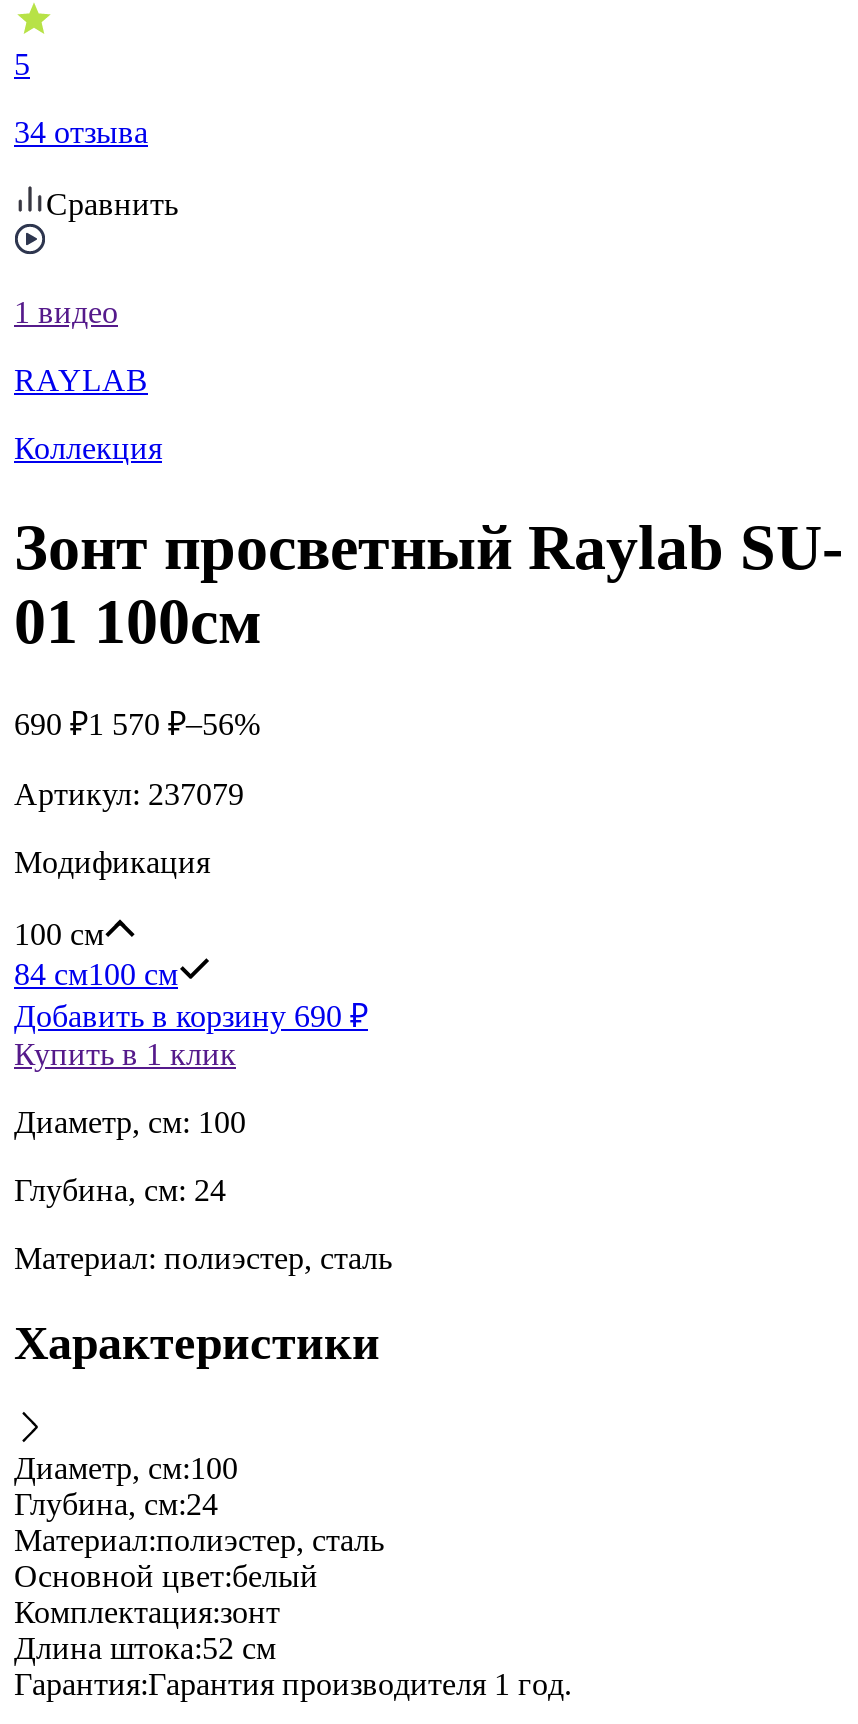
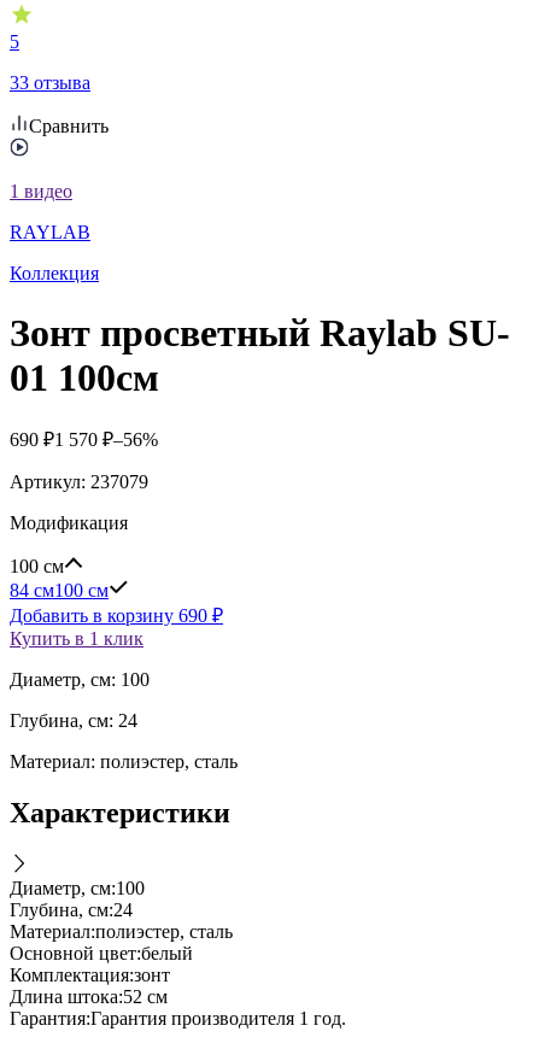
[14,116,148,150] 34 отзыва -> [10,73,90,93] 33 отзыва

